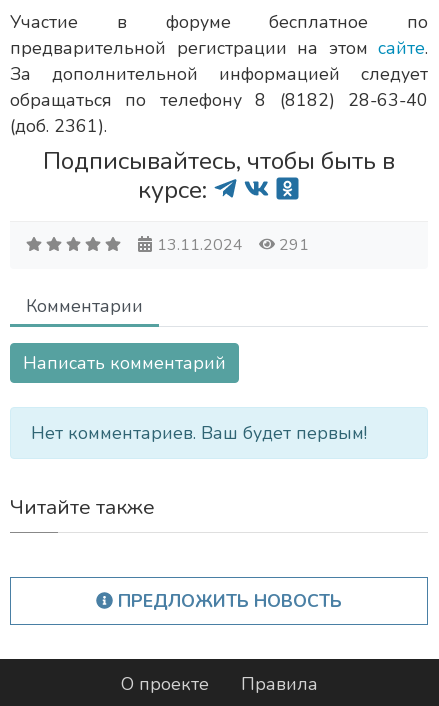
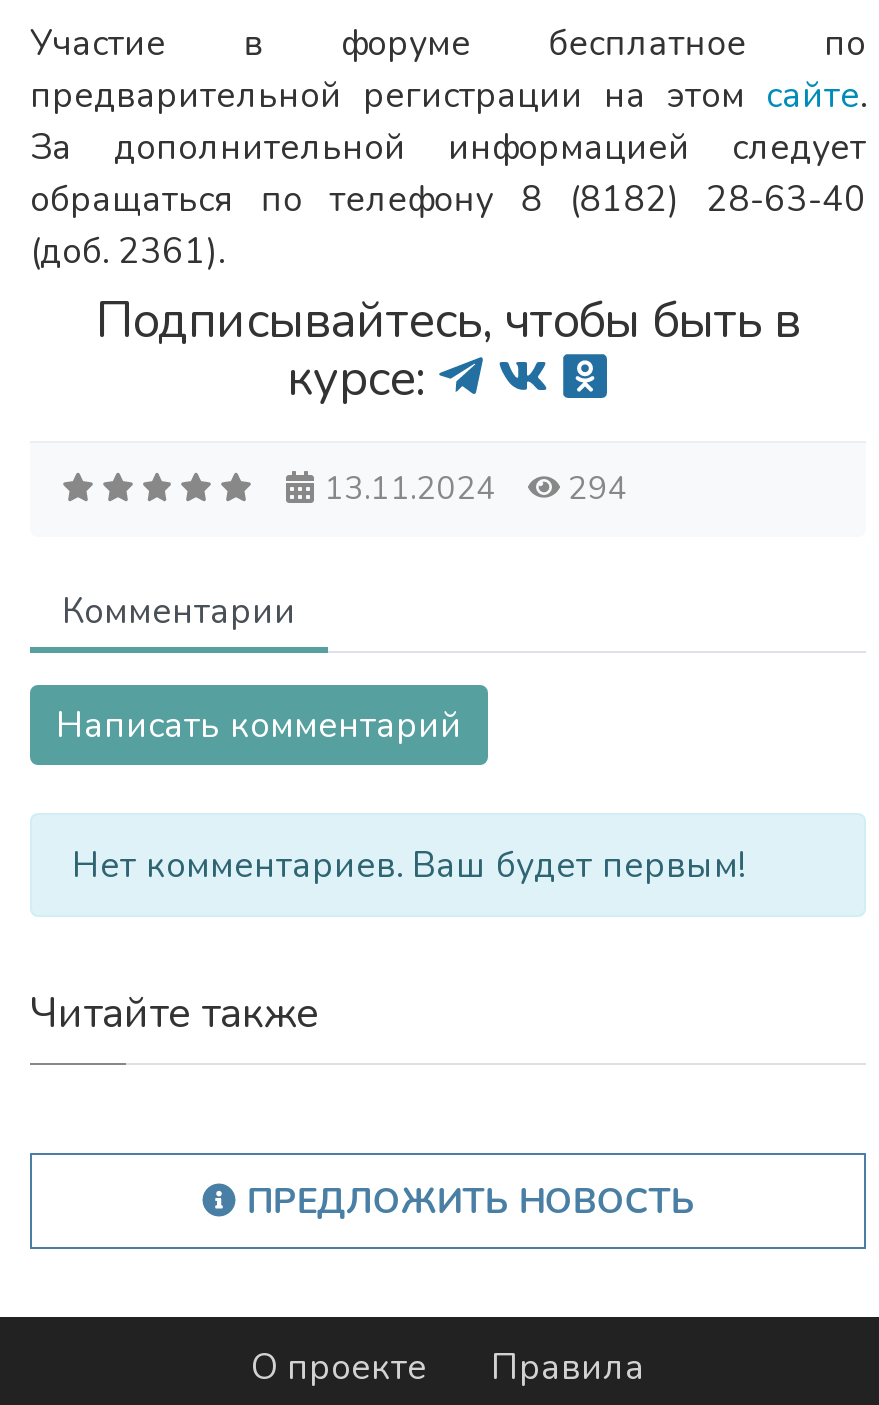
[157,234,309,256] 13.11.2024 291 -> [324,467,628,511] 13.11.2024 294

